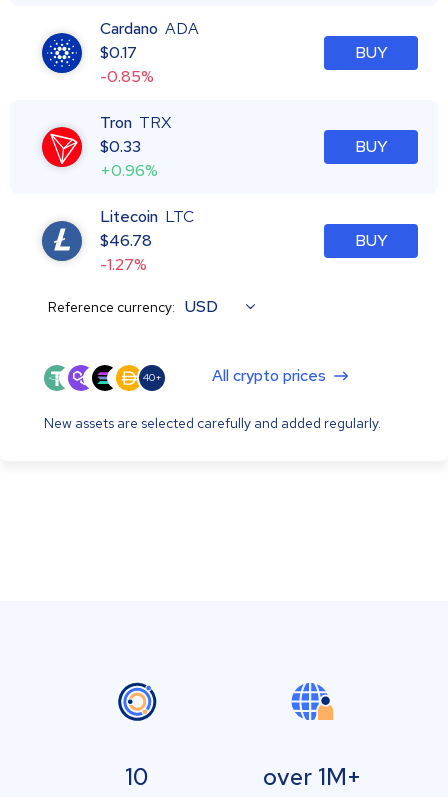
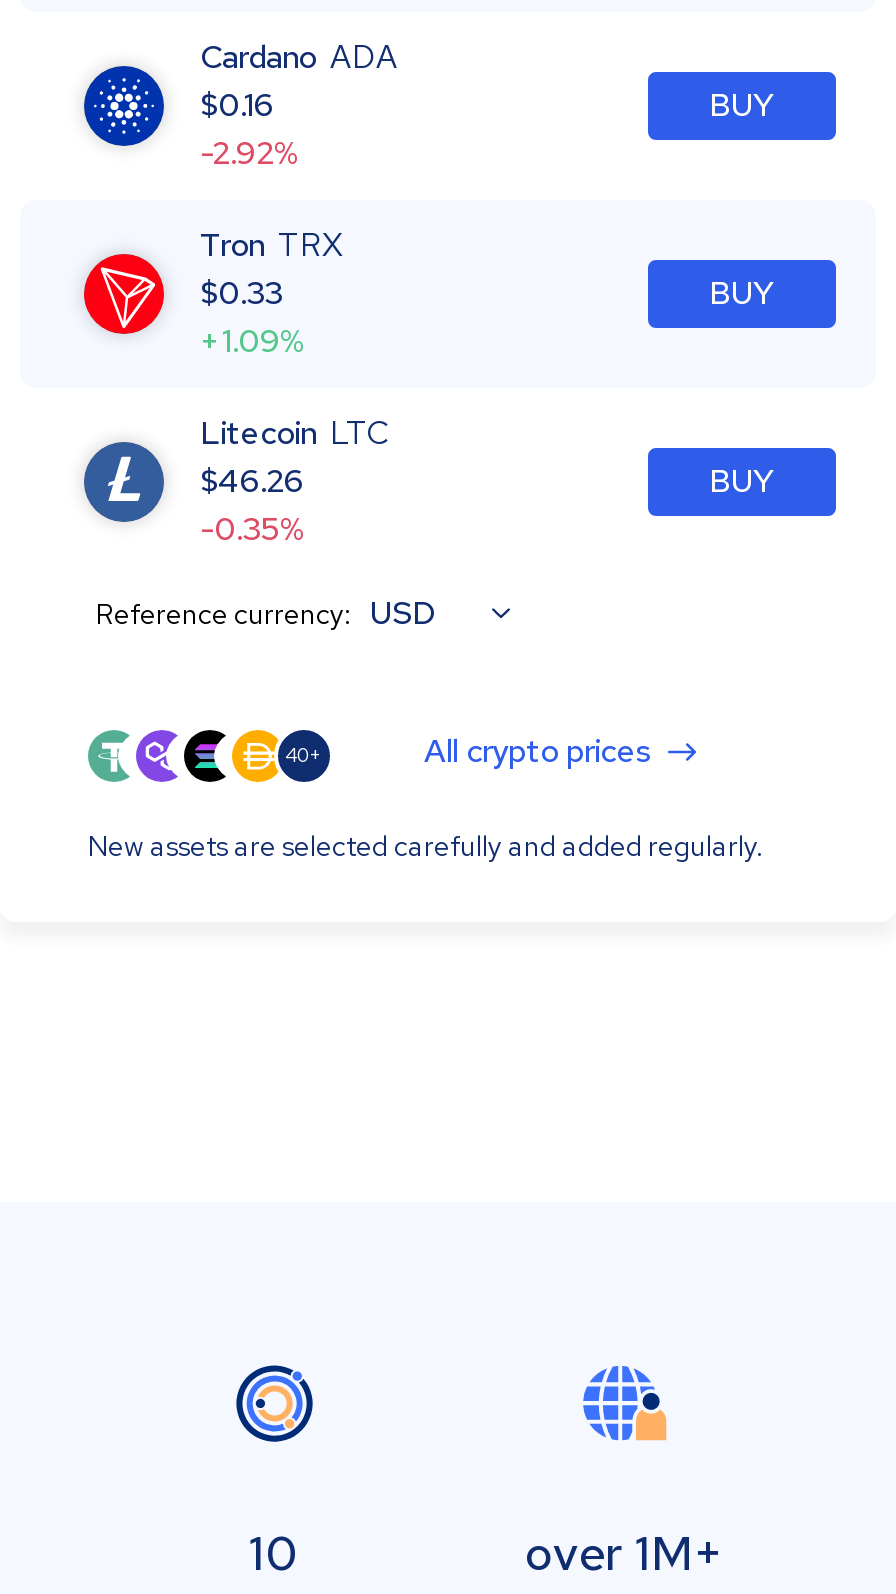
[100,42,137,63] $0.17 -> [200,84,274,126] $0.16
[100,66,154,87] -0.85% -> [200,132,300,174] -2.92%
[100,160,158,181] +0.96% -> [200,320,306,362] +1.09%
[100,230,152,251] $46.78 -> [200,460,304,502] $46.26
[100,254,147,275] -1.27% -> [200,508,306,550] -0.35%

